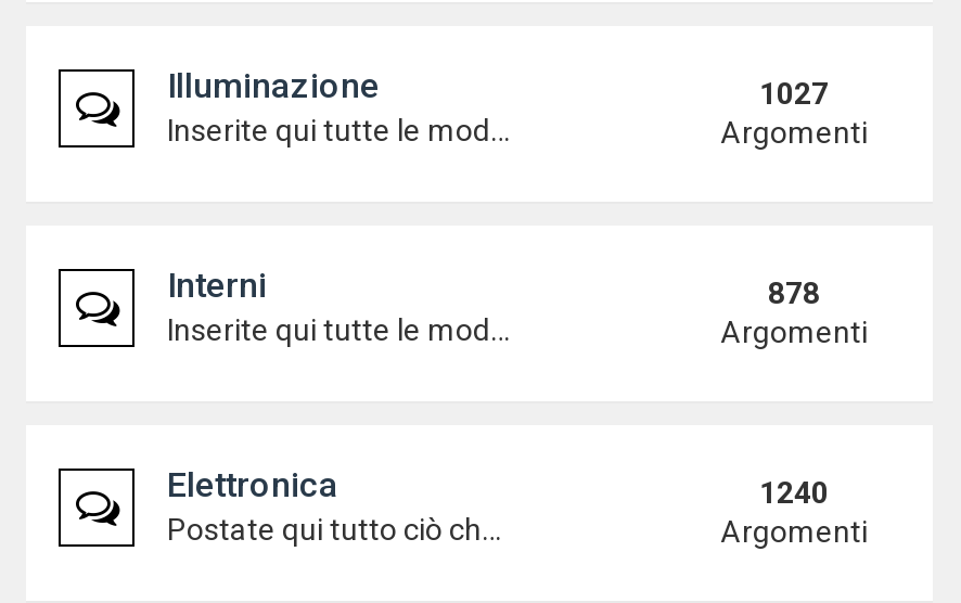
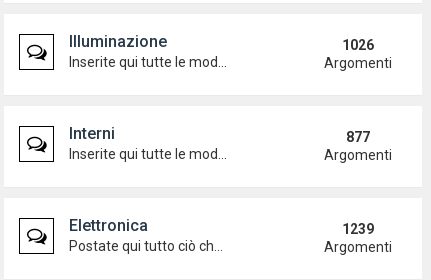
[759,76,829,111] 1027 -> [342,37,374,53] 1026
[768,275,820,310] 878 -> [346,129,370,145] 877
[759,475,829,510] 1240 -> [342,221,374,237] 1239

